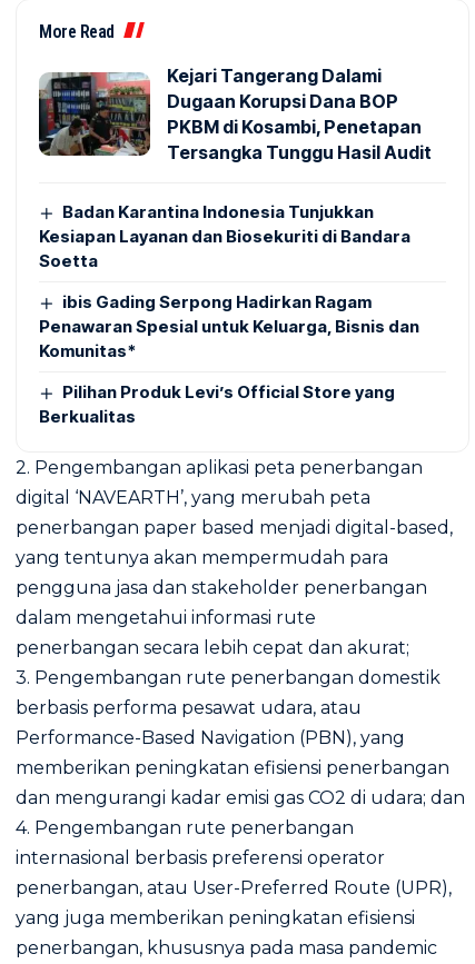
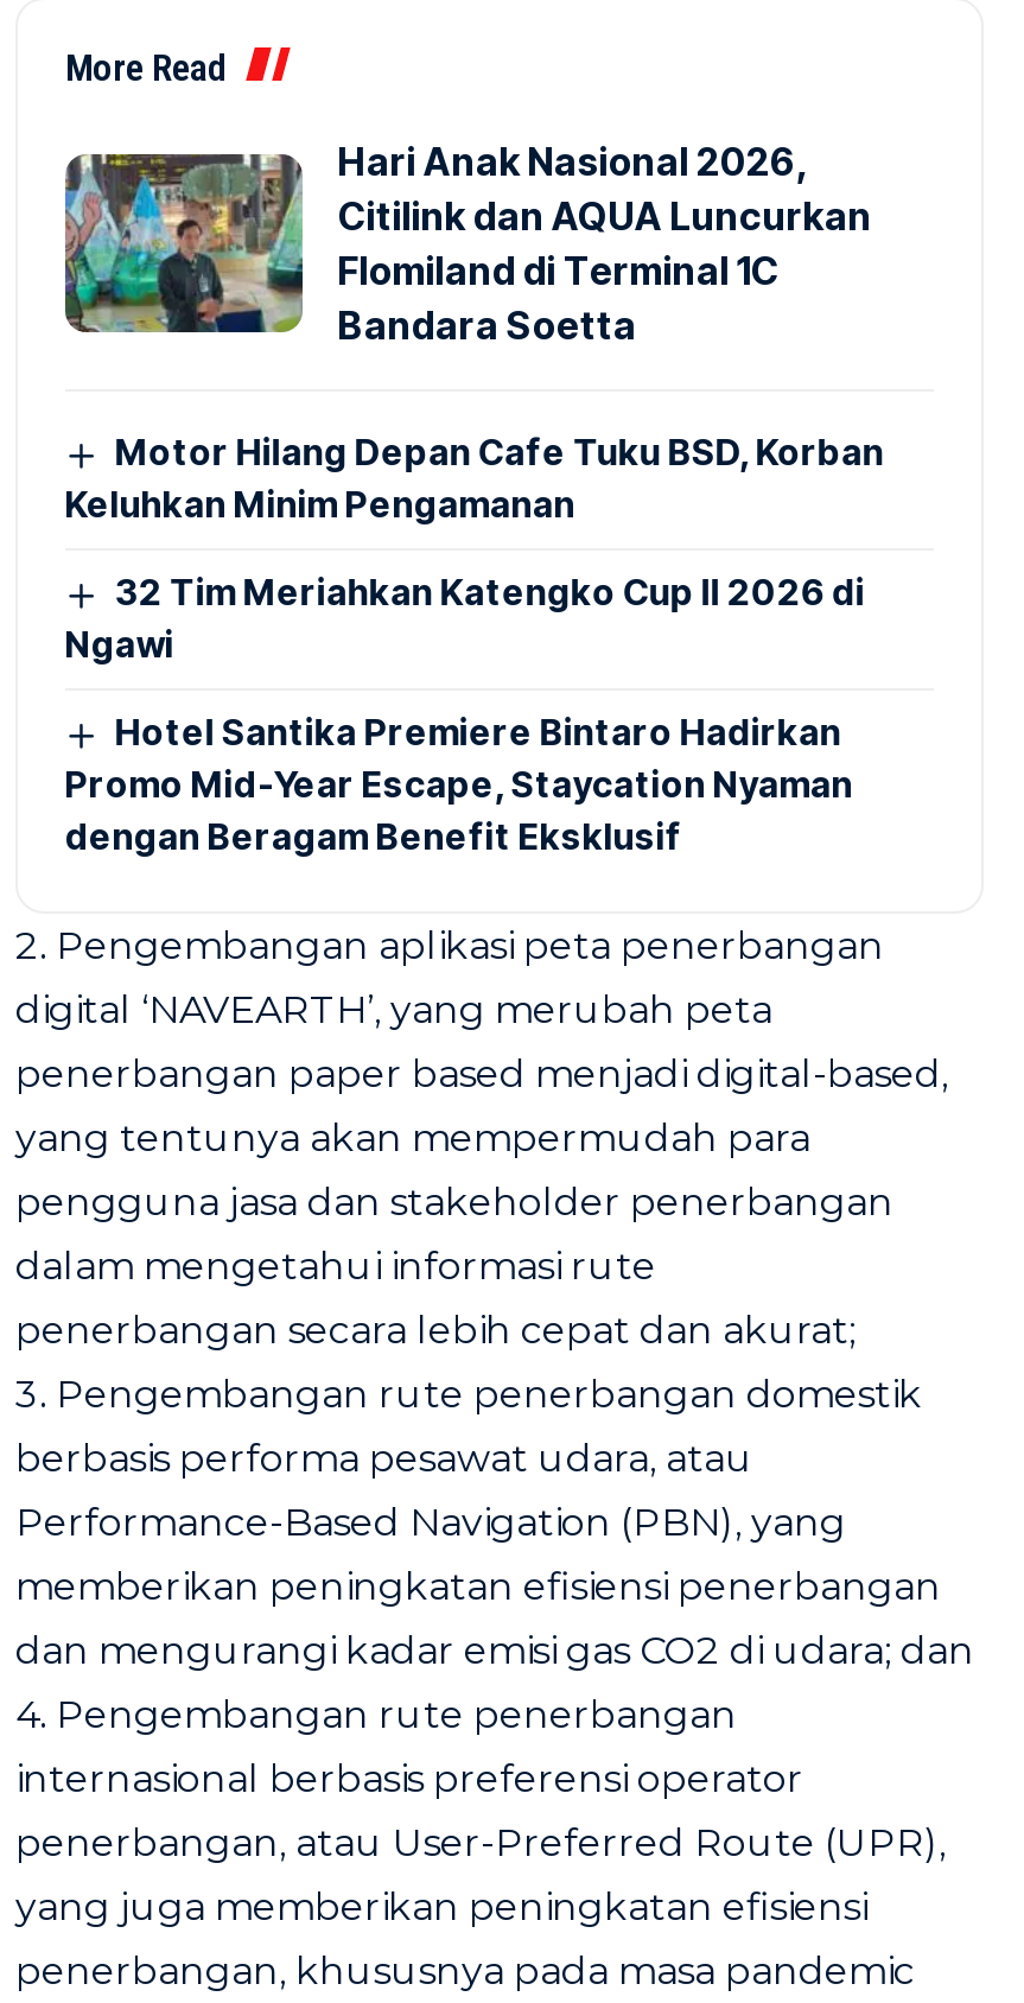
[38,64,432,163] [image] | Kejari Tangerang Dalami | Dugaan Korupsi Dana BOP | PKBM di Kosambi, Penetapan | Tersangka Tunggu Hasil Audit -> [63,137,872,348] [image] | Hari Anak Nasional 2026, | Citilink dan AQUA Luncurkan | Flomiland di Terminal 1C | Bandara Soetta
[39,201,410,271] Badan Karantina Indonesia Tunjukkan | Kesiapan Layanan dan Biosekuriti di Bandara | Soetta -> [65,429,884,526] Motor Hilang Depan Cafe Tuku BSD, Korban | Keluhkan Minim Pengamanan
[39,291,419,361] ibis Gading Serpong Hadirkan Ragam | Penawaran Spesial untuk Keluarga, Bisnis dan | Komunitas* -> [65,569,865,666] 32 Tim Meriahkan Katengko Cup II 2026 di | Ngawi
[39,381,395,427] Pilihan Produk Levi’s Official Store yang | Berkualitas -> [65,709,853,859] Hotel Santika Premiere Bintaro Hadirkan | Promo Mid-Year Escape, Staycation Nyaman | dengan Beragam Benefit Eksklusif

